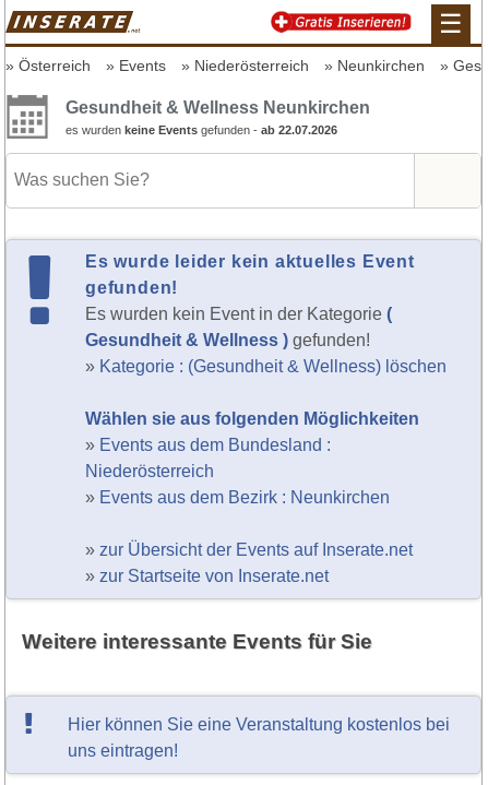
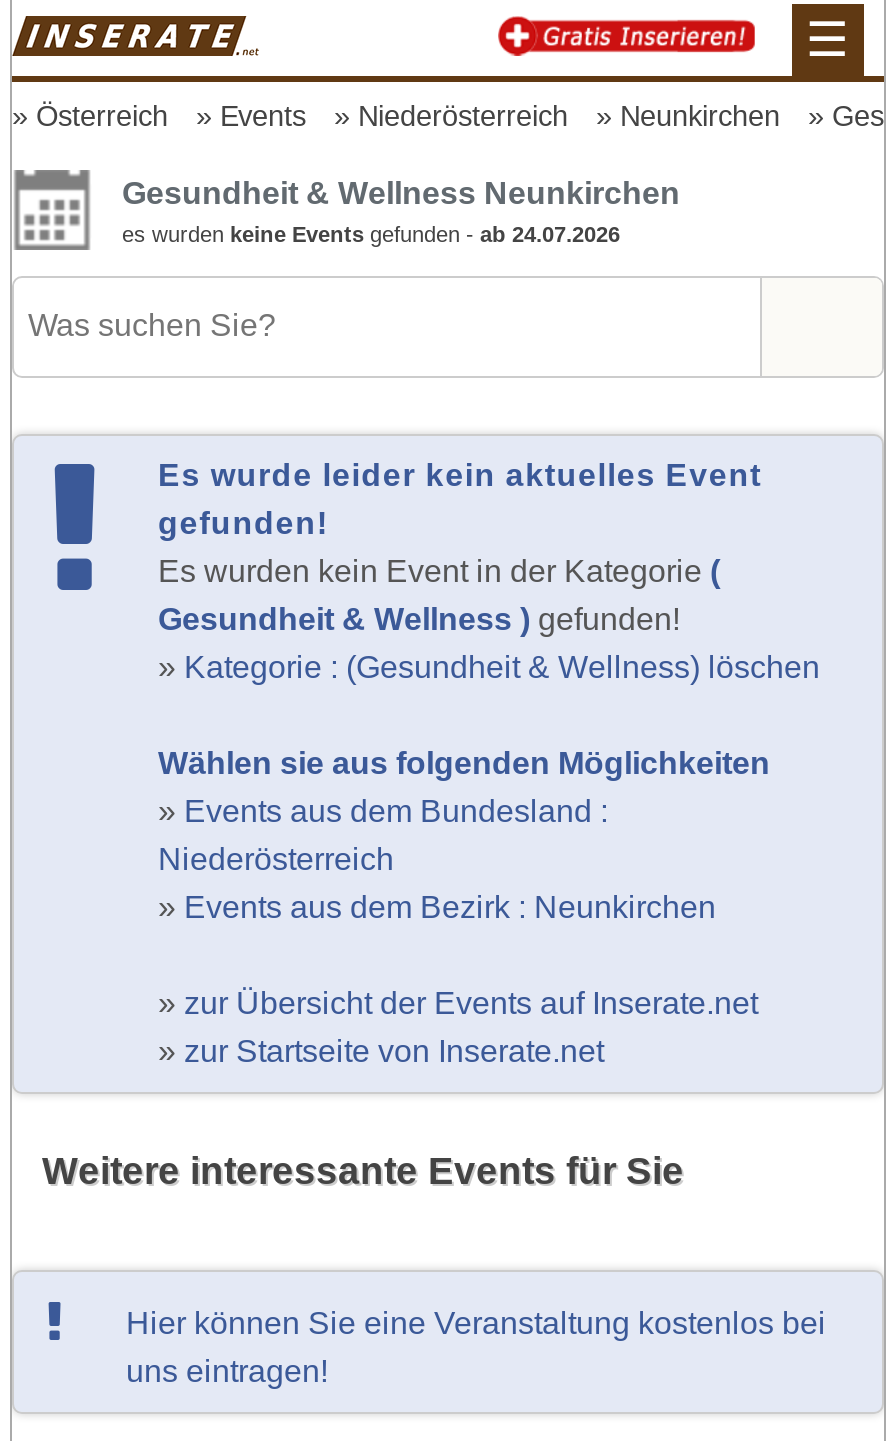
[66,123,337,136] es wurden keine Events gefunden - ab 22.07.2026 -> [122,222,620,246] es wurden keine Events gefunden - ab 24.07.2026

